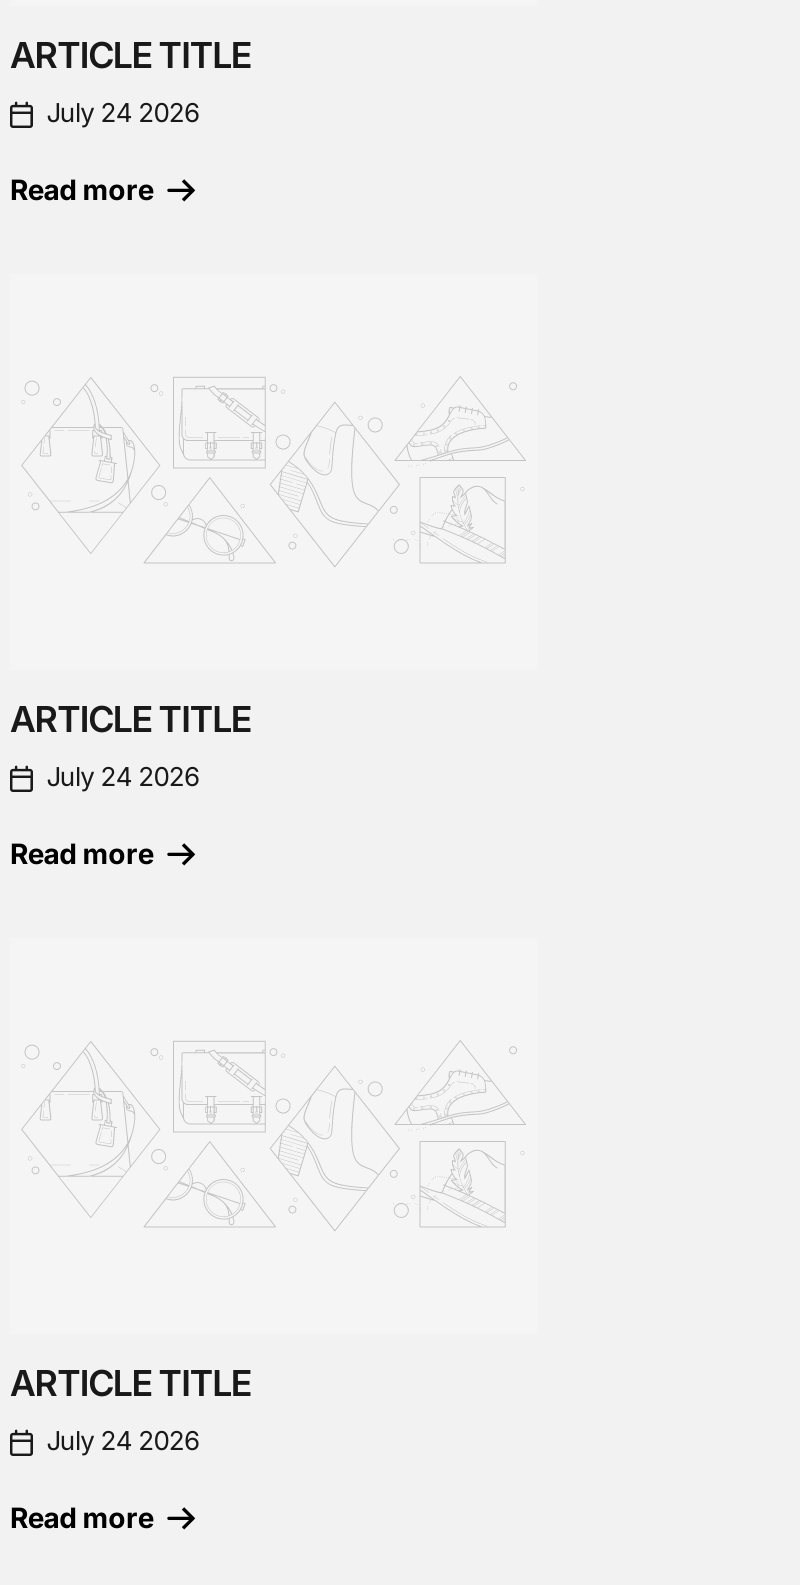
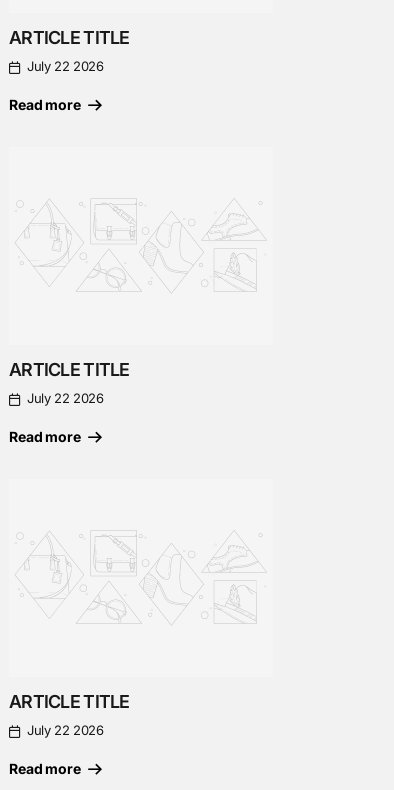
[46,97,199,129] July 24 2026 -> [27,58,104,74] July 22 2026
[46,761,199,793] July 24 2026 -> [27,390,104,406] July 22 2026
[46,1425,199,1457] July 24 2026 -> [27,722,104,738] July 22 2026

